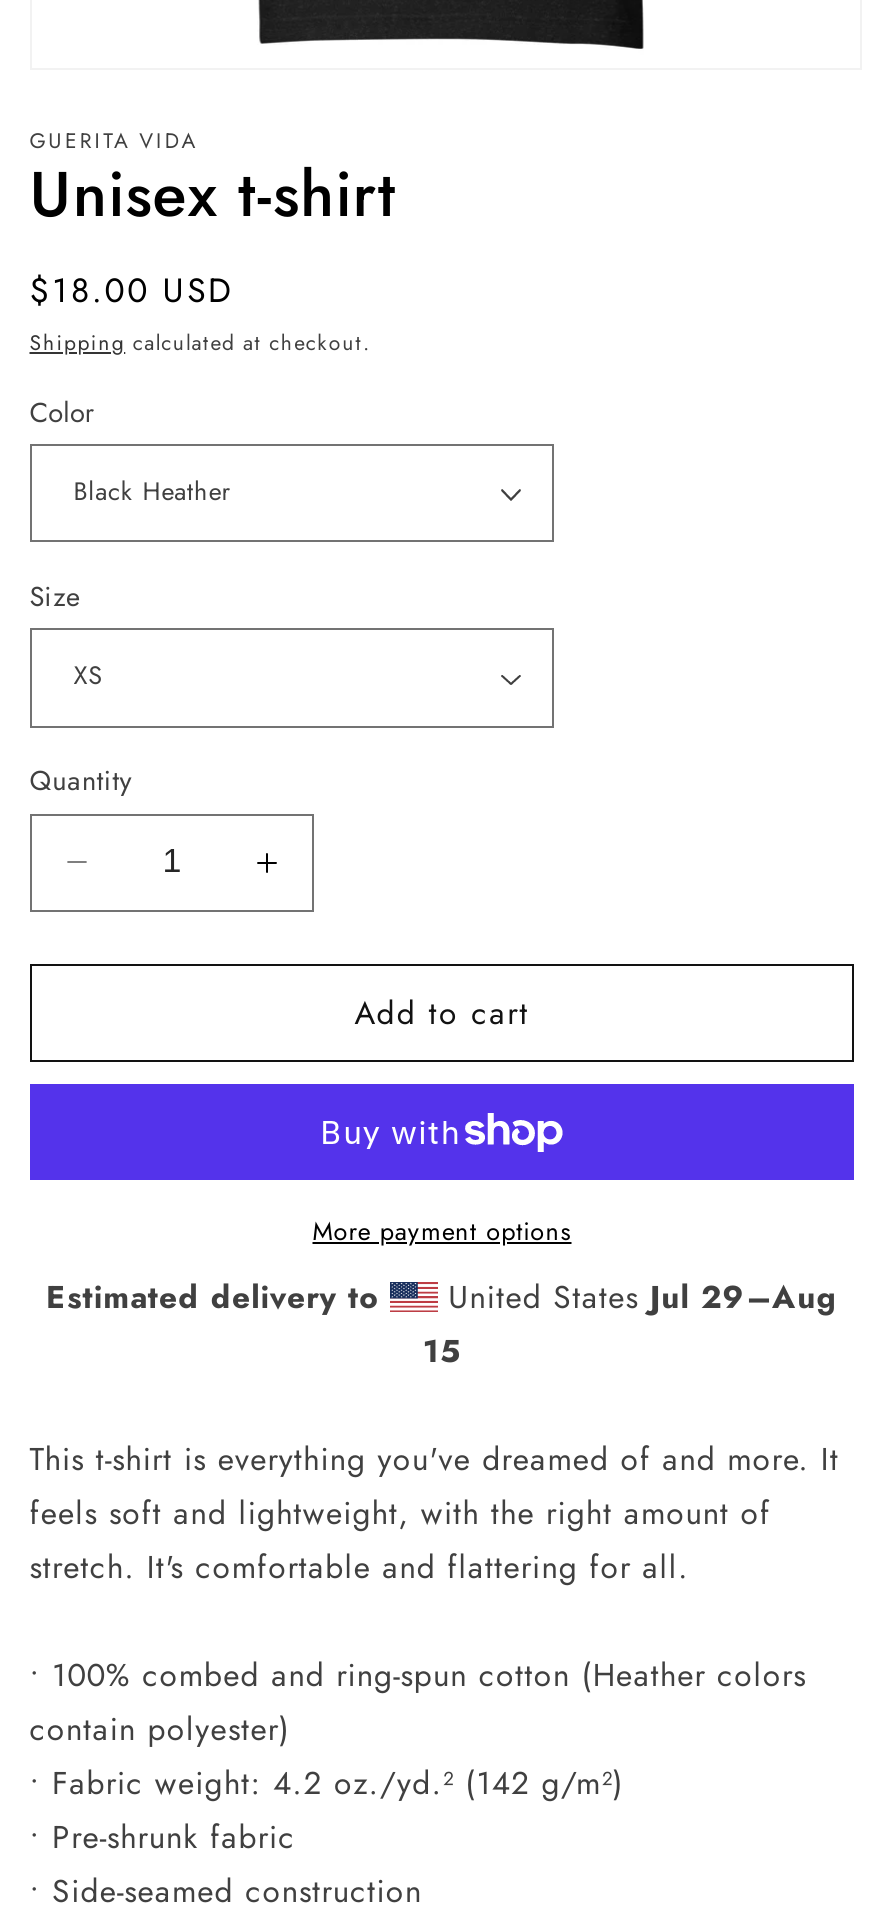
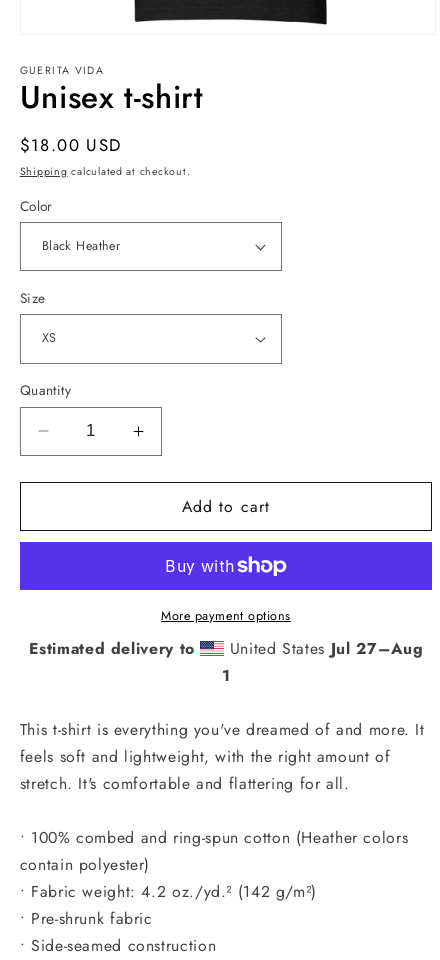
[437,1275,838,1321] United States Jul 29–Aug -> [224,637,423,660] United States Jul 27–Aug
[423,1329,461,1375] 15 -> [222,664,230,687] 1

